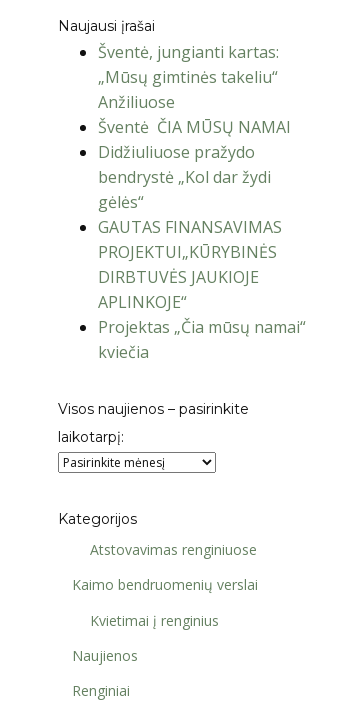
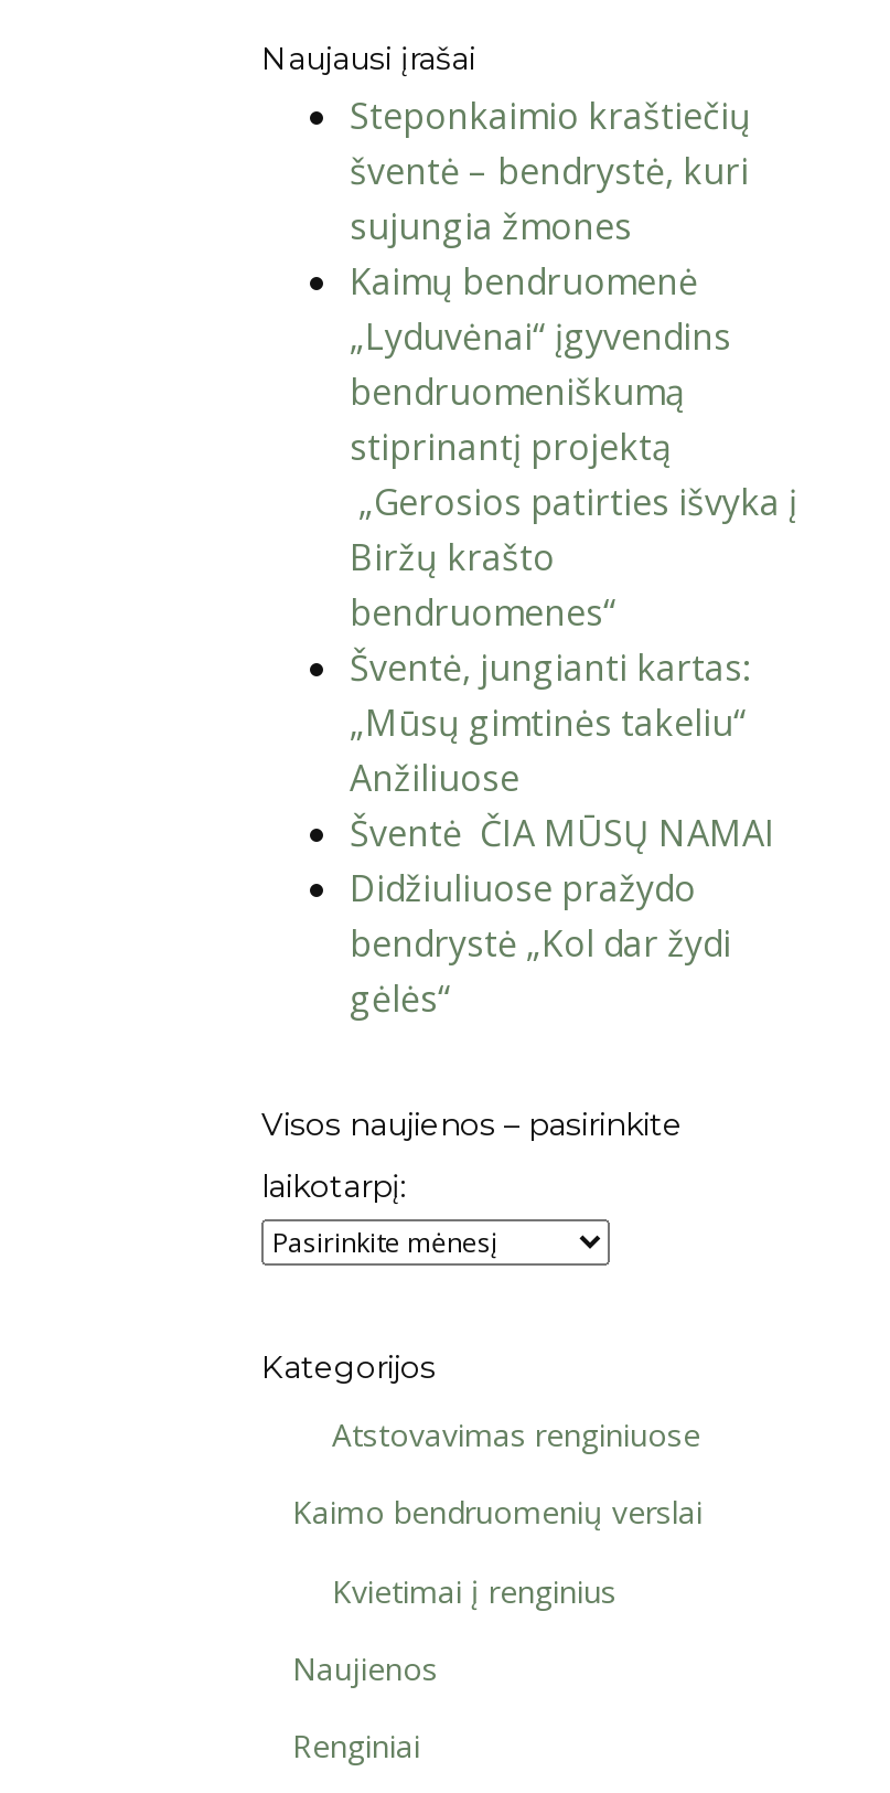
none -> [350,92,797,637] Steponkaimio kraštiečių | šventė – bendrystė, kuri | sujungia žmones | Kaimų bendruomenė | „Lyduvėnai“ įgyvendins | bendruomeniškumą | stiprinantį projektą | „Gerosios patirties išvyka į | Biržų krašto | bendruomenes“
moved [98,41,291,213] -> [350,643,775,1023]: Šventė, jungianti kartas: | „Mūsų gimtinės takeliu“ | Anžiliuose | Šventė ČIA MŪSŲ NAMAI | Didžiuliuose pražydo | bendrystė „Kol dar žydi | gėlės“
[98,216,306,363] GAUTAS FINANSAVIMAS | PROJEKTUI„KŪRYBINĖS | DIRBTUVĖS JAUKIOJE | APLINKOJE“ | Projektas „Čia mūsų namai“ | kviečia -> none

